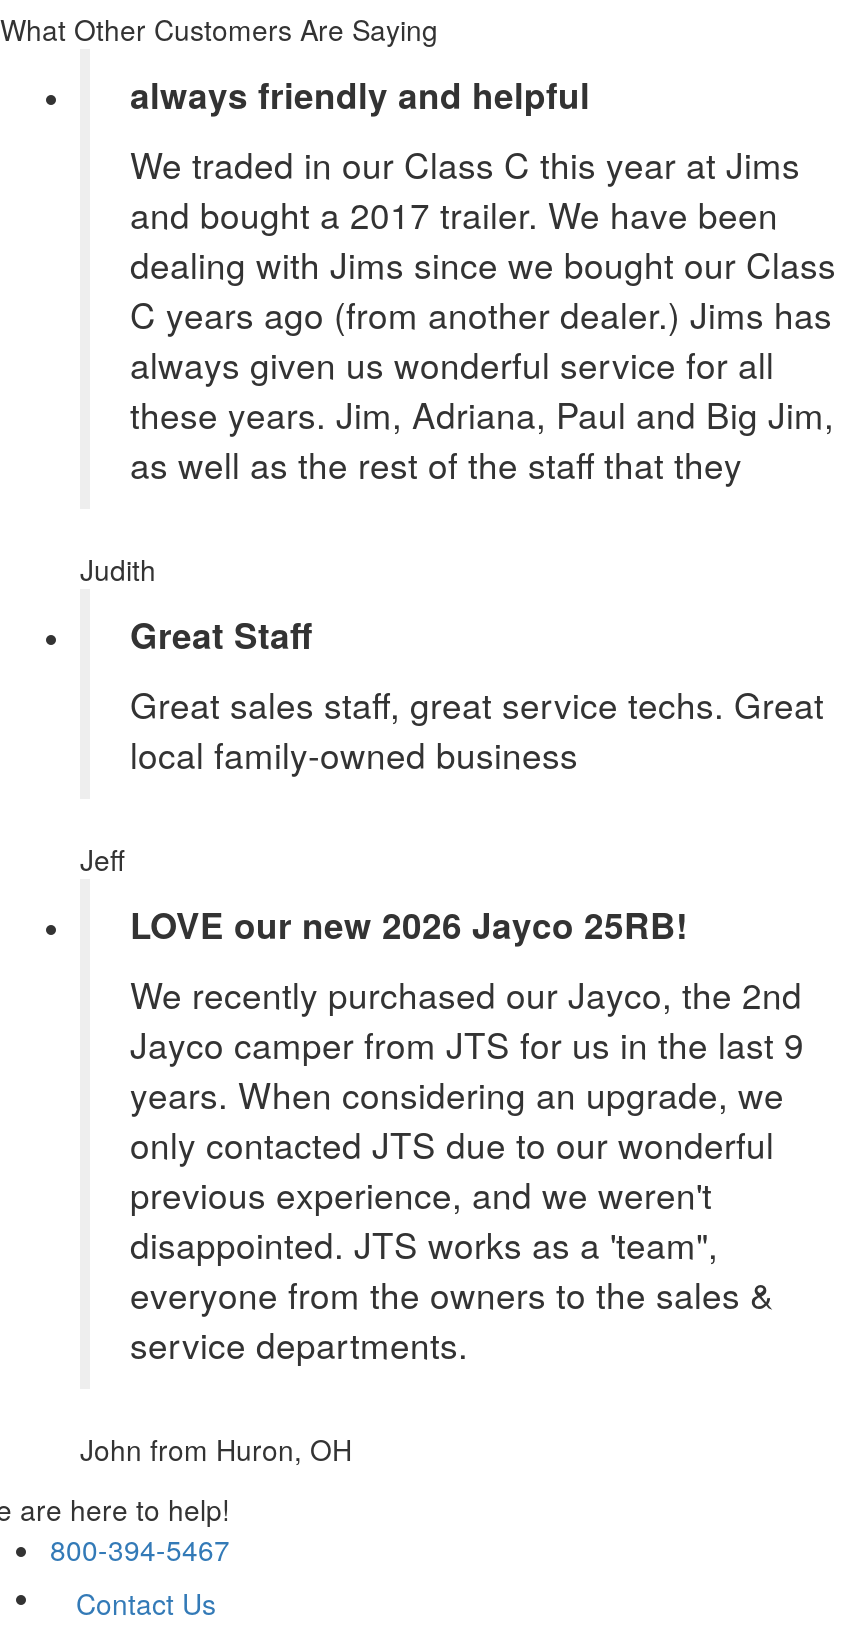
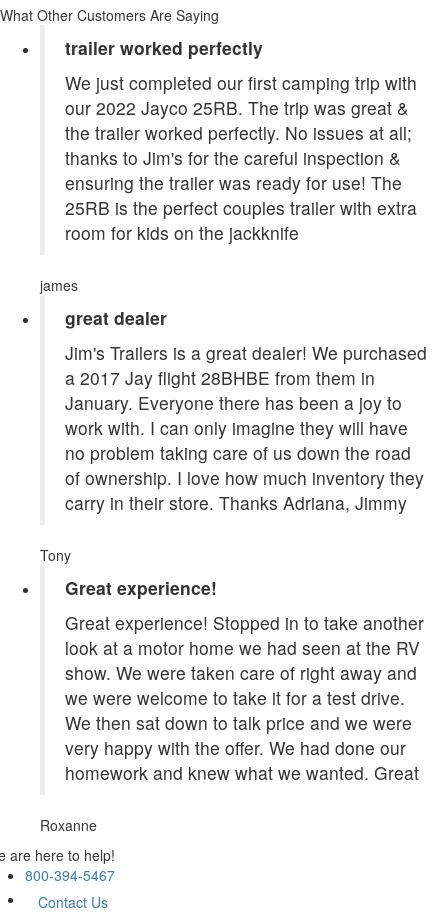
[130,68,836,488] always friendly and helpful | We traded in our Class C this year at Jims | and bought a 2017 trailer. We have been | dealing with Jims since we bought our Class | C years ago (from another dealer.) Jims has | always given us wonderful service for all | these years. Jim, Adriana, Paul and Big Jim, | as well as the rest of the staff that they -> [65,35,417,245] trailer worked perfectly | We just completed our first camping trip with | our 2022 Jayco 25RB. The trip was great & | the trailer worked perfectly. No issues at all; | thanks to Jim's for the careful inspection & | ensuring the trailer was ready for use! The | 25RB is the perfect couples trailer with extra | room for kids on the jackknife
[80,548,824,778] Judith | Great Staff | Great sales staff, great service techs. Great | local family-owned business -> [40,275,427,515] james | great dealer | Jim's Trailers is a great dealer! We purchased | a 2017 Jay flight 28BHBE from them in | January. Everyone there has been a joy to | work with. I can only imagine they will have | no problem taking care of us down the road | of ownership. I love how much inventory they | carry in their store. Thanks Adriana, Jimmy
[80,838,804,1368] Jeff | LOVE our new 2026 Jayco 25RB! | We recently purchased our Jayco, the 2nd | Jayco camper from JTS for us in the last 9 | years. When considering an upgrade, we | only contacted JTS due to our wonderful | previous experience, and we weren't | disappointed. JTS works as a 'team", | everyone from the owners to the sales & | service departments. -> [40,545,424,785] Tony | Great experience! | Great experience! Stopped in to take another | look at a motor home we had seen at the RV | show. We were taken care of right away and | we were welcome to take it for a test drive. | We then sat down to talk price and we were | very happy with the offer. We had done our | homework and knew what we wanted. Great
[80,1428,352,1468] John from Huron, OH -> [40,815,97,835] Roxanne

